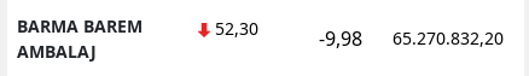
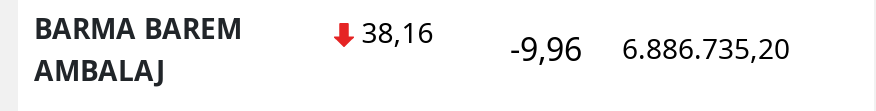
[215,17,258,40] 52,30 -> [362,13,434,51] 38,16
[319,25,362,52] -9,98 -> [510,27,582,71] -9,96
[393,27,504,49] 65.270.832,20 -> [622,29,790,67] 6.886.735,20

